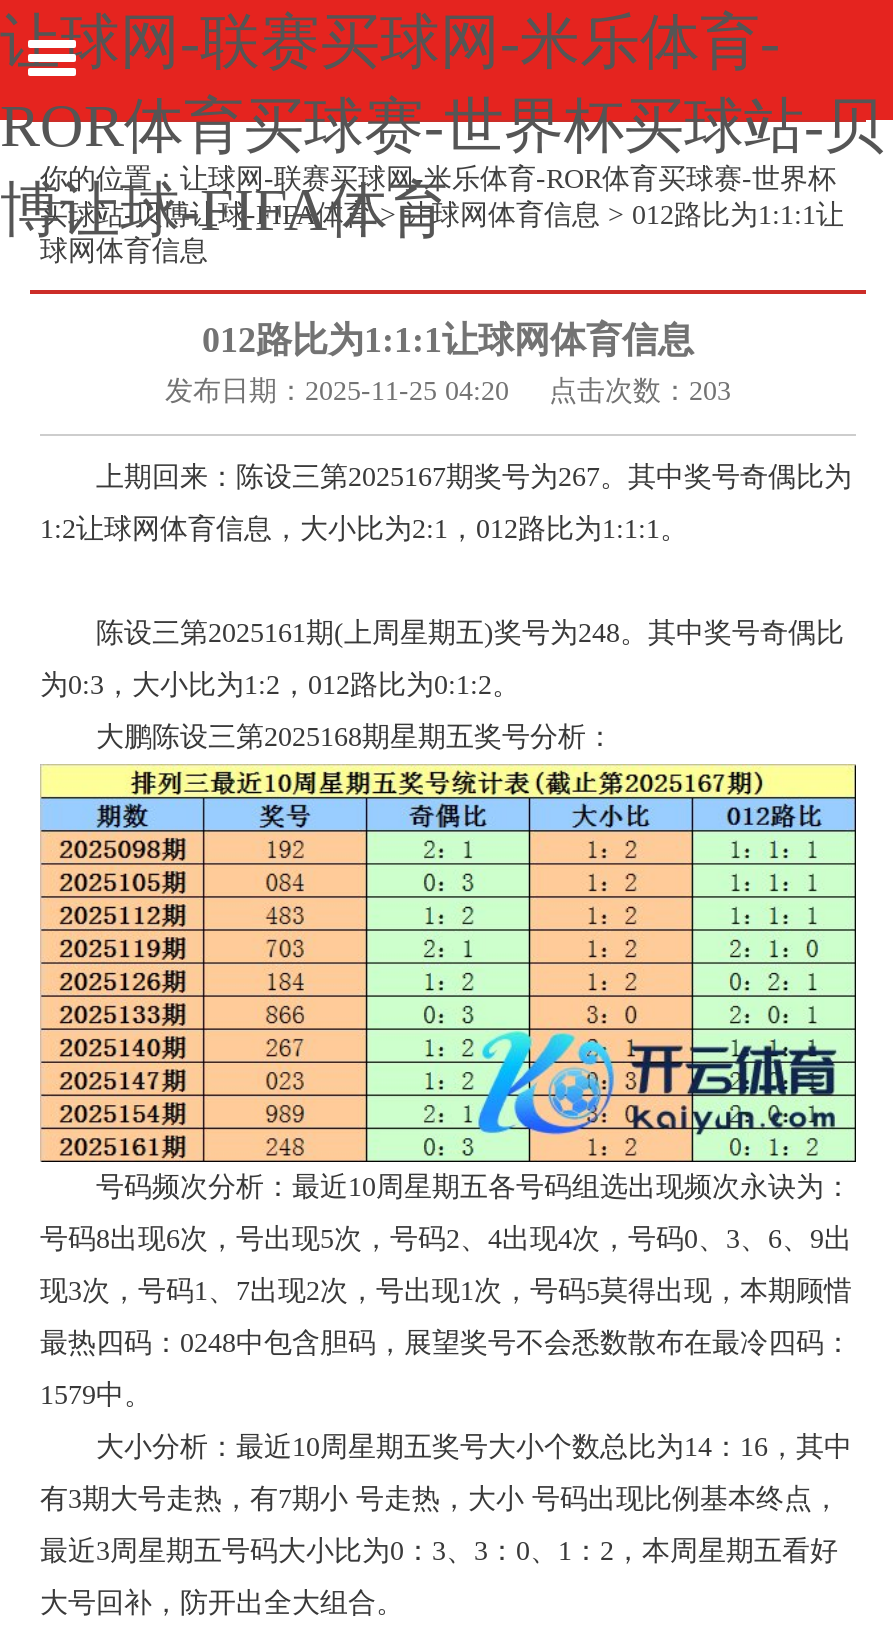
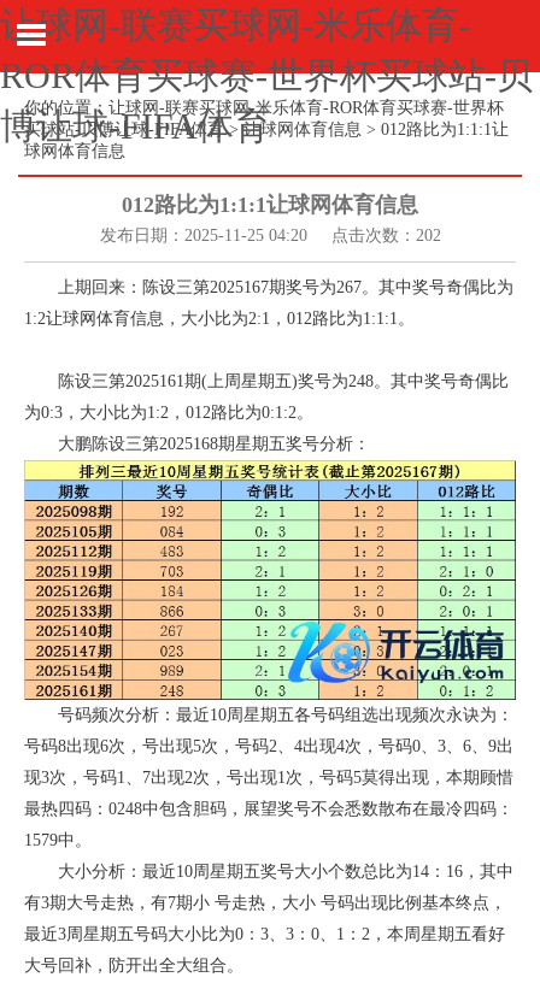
[165,376,731,406] 发布日期：2025-11-25 04:20 点击次数：203 -> [99,226,441,245] 发布日期：2025-11-25 04:20 点击次数：202

